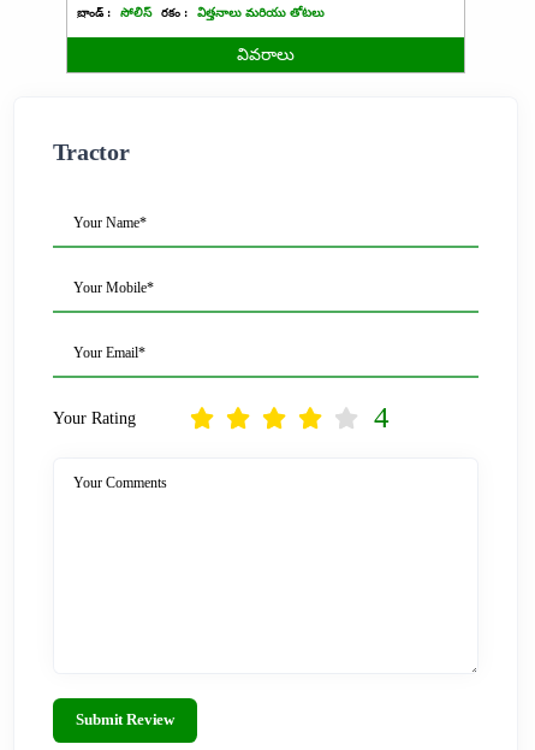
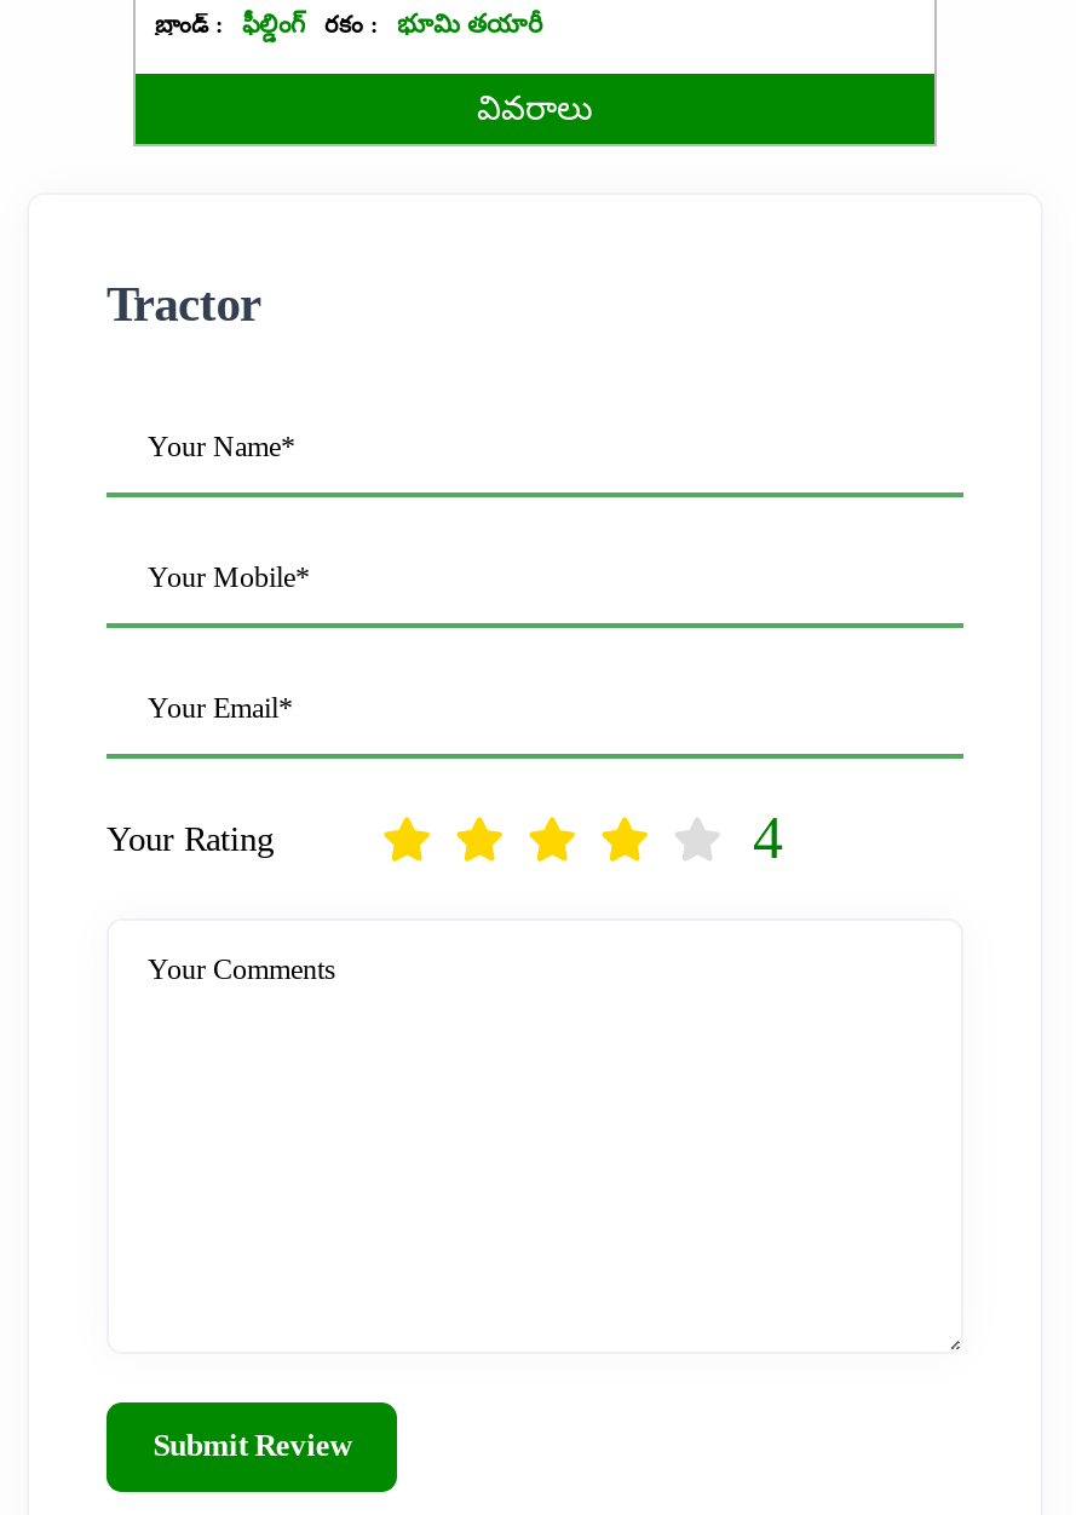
[120,6,151,19] సోలిస్ -> [242,11,305,37] ఫీల్డింగ్
[197,6,325,19] విత్తనాలు మరియు తోటలు -> [397,11,542,37] భూమి తయారీ

